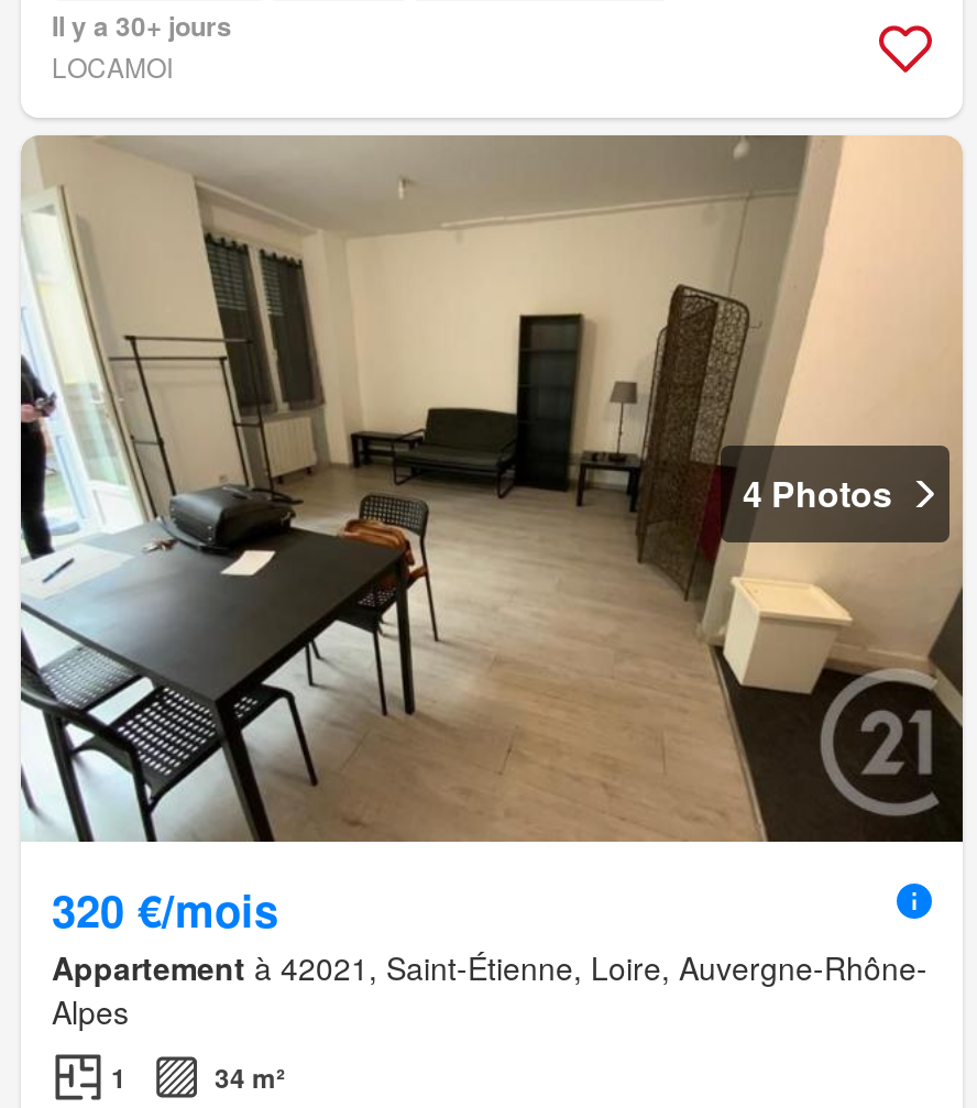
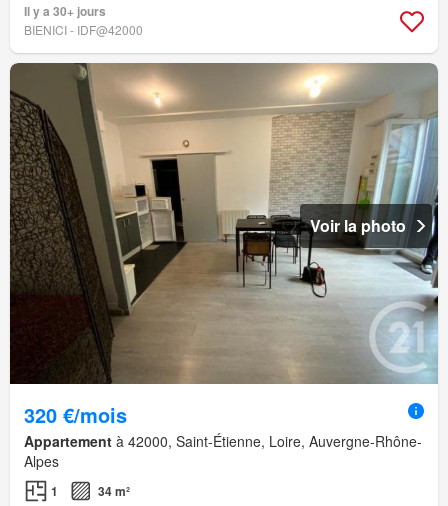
[52,47,173,85] LOCAMOI -> [24,21,143,38] BIENICI - IDF@42000
[19,134,965,843] [image] | 4 Photos -> [9,62,439,385] [image] | Voir la photo
[52,945,927,989] Appartement à 42021, Saint-Étienne, Loire, Auvergne-Rhône- -> [24,431,422,451] Appartement à 42000, Saint-Étienne, Loire, Auvergne-Rhône-

